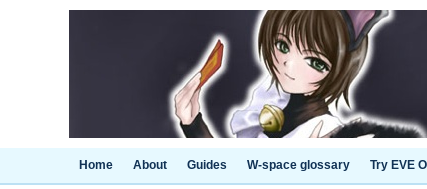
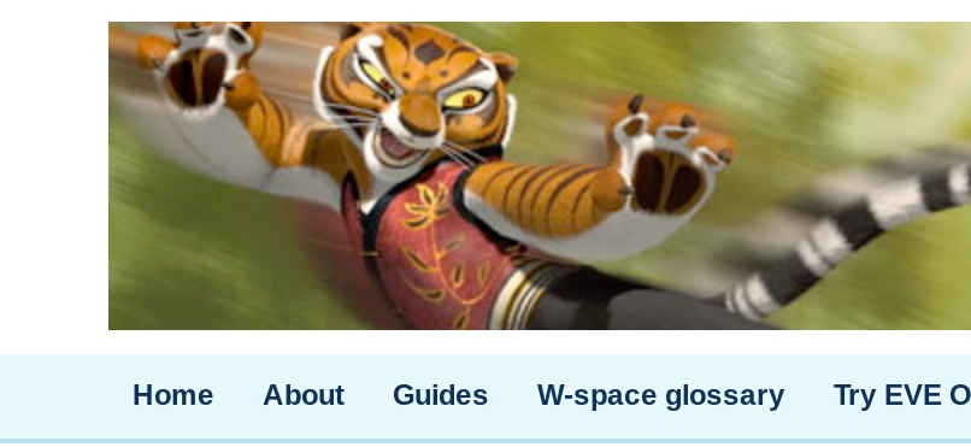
[68,9,424,139] [image] -> [106,19,964,333] [image]

